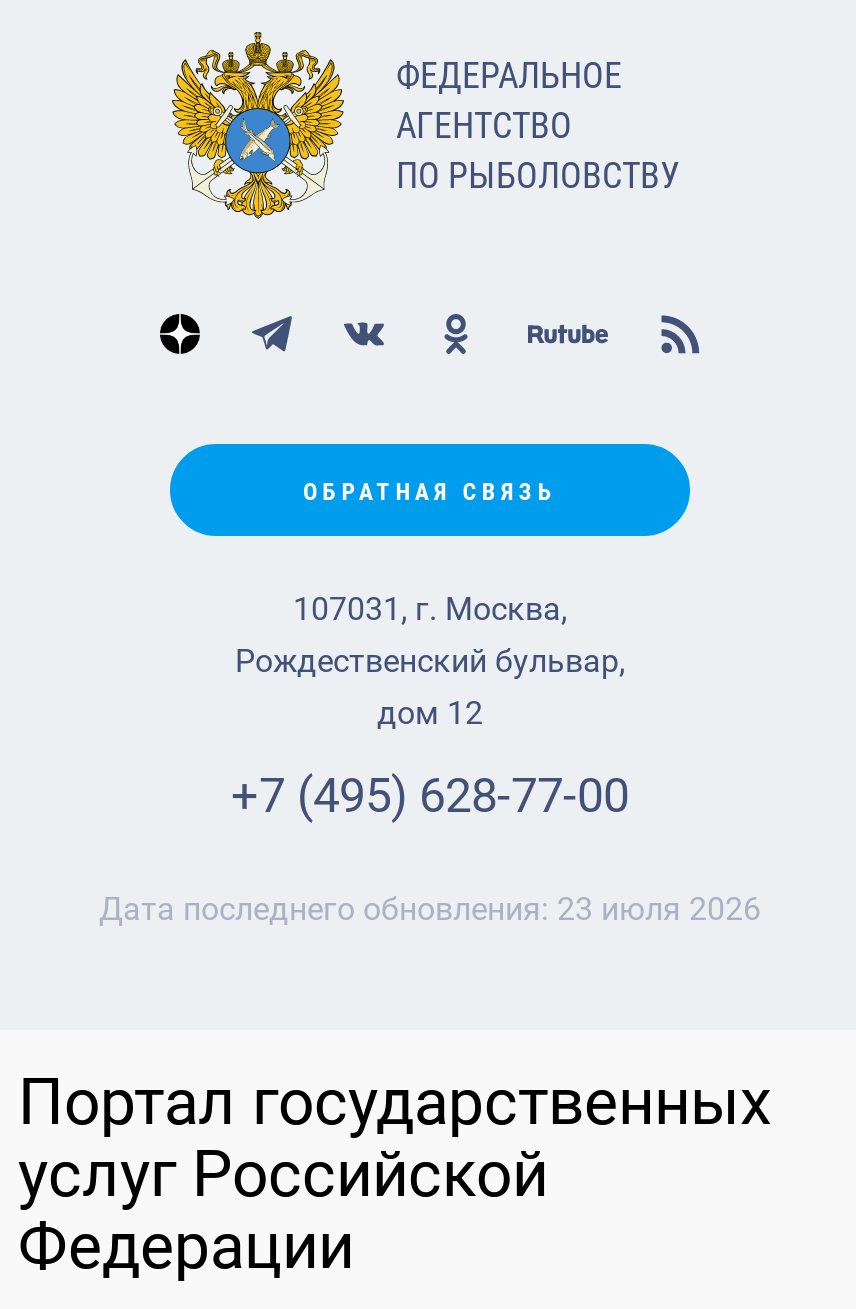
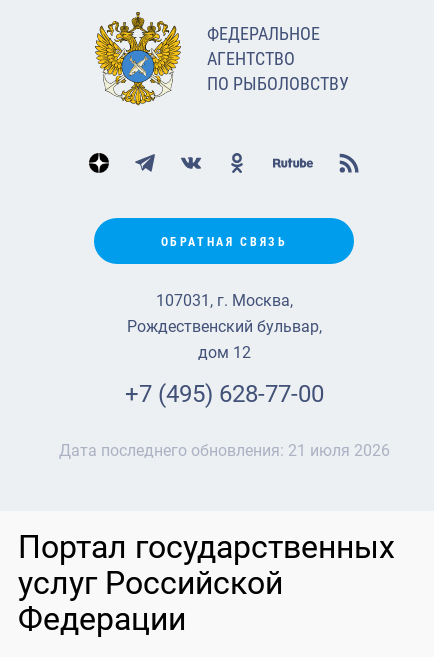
[99,890,761,928] Дата последнего обновления: 23 июля 2026 -> [58,441,389,460] Дата последнего обновления: 21 июля 2026

